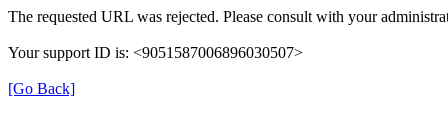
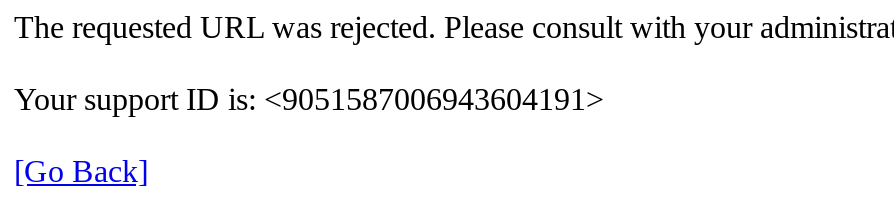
[8,44,303,61] Your support ID is: <9051587006896030507> -> [14,82,604,116] Your support ID is: <9051587006943604191>

